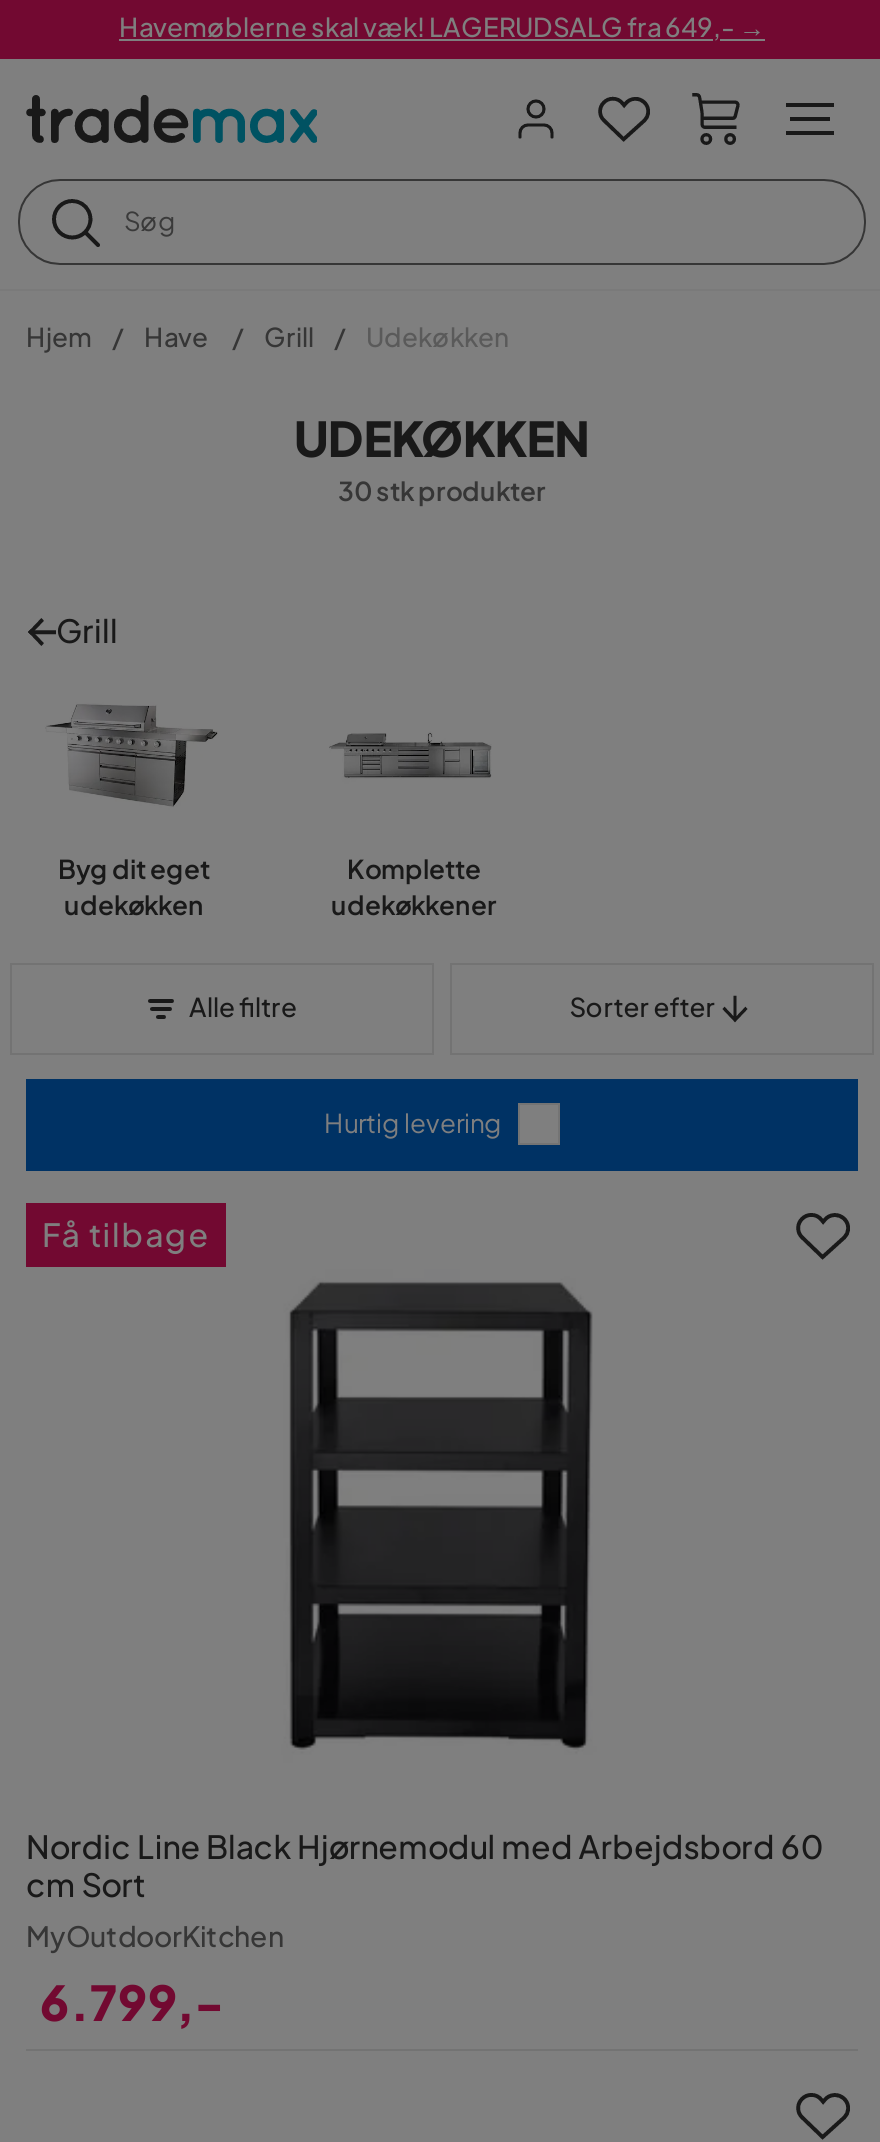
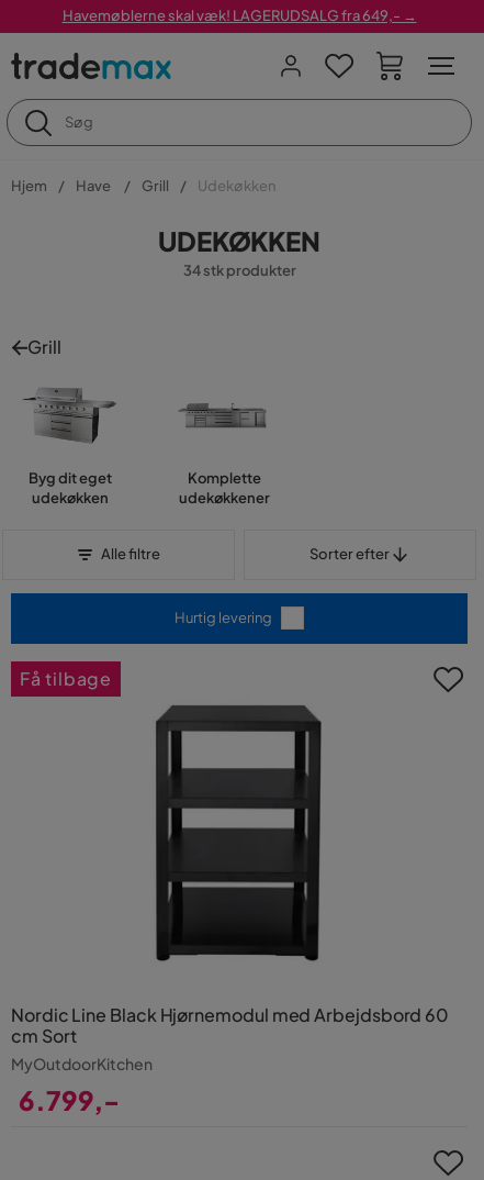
[338,475,546,507] 30 stk produkter -> [183,261,296,279] 34 stk produkter

